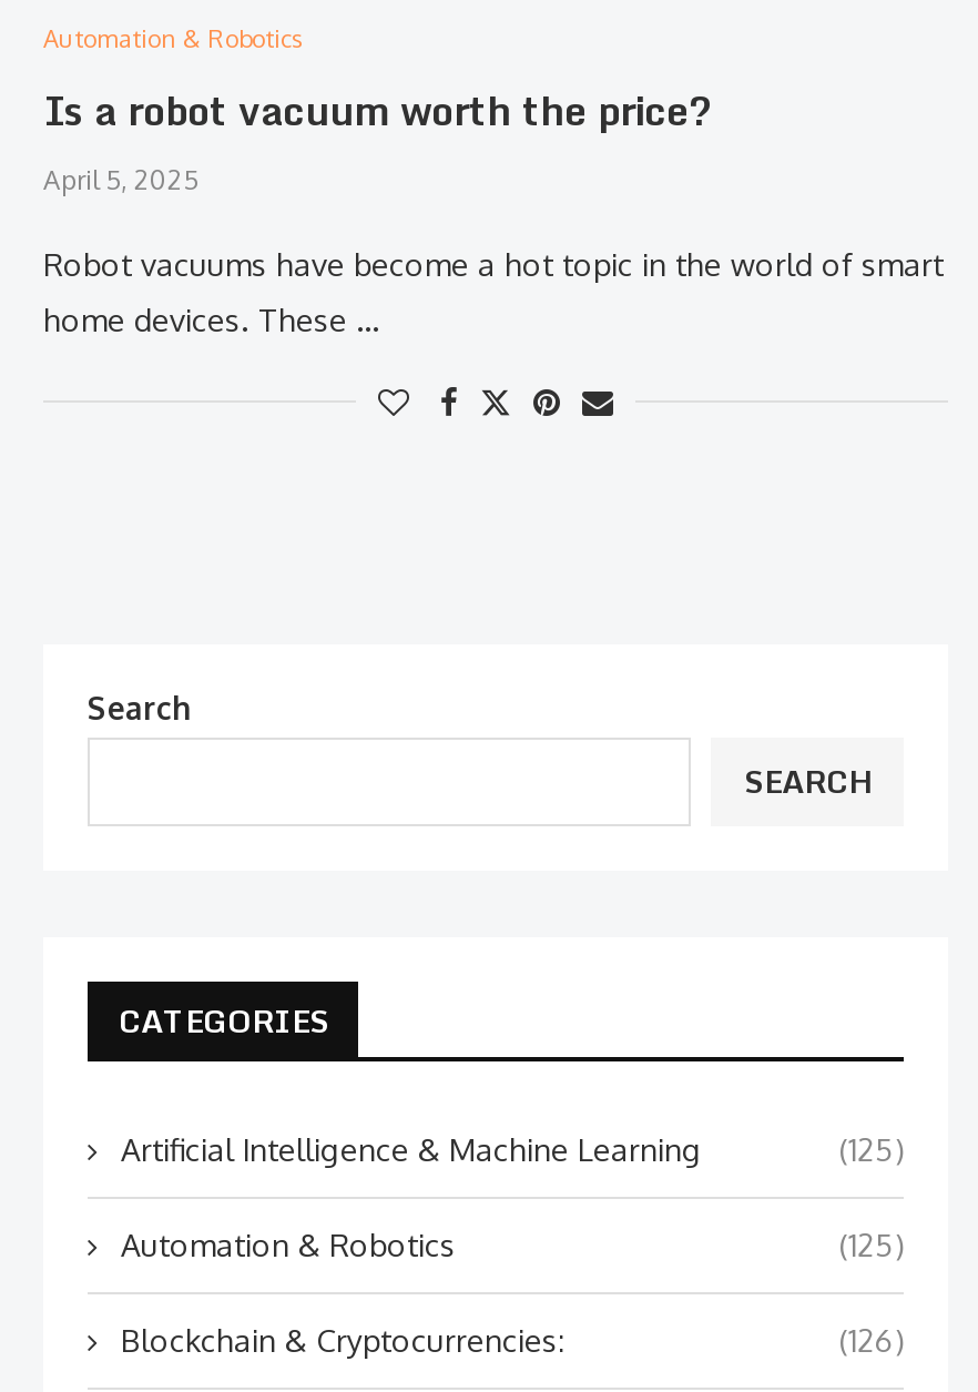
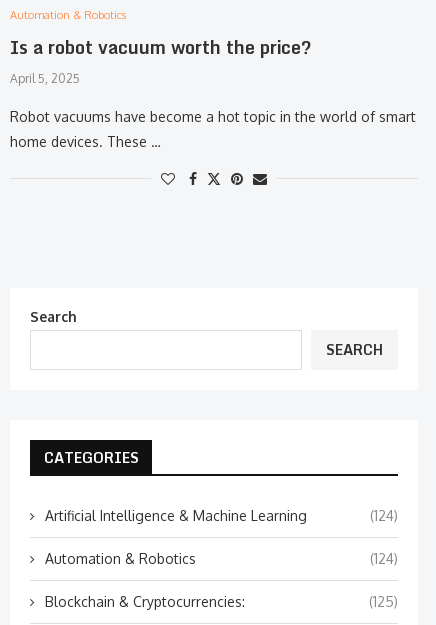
[839,1130,904,1168] (125) -> [370,507,398,524] (124)
[839,1226,904,1263] (125) -> [370,550,398,567] (124)
[839,1321,904,1359] (126) -> [369,593,398,610] (125)

